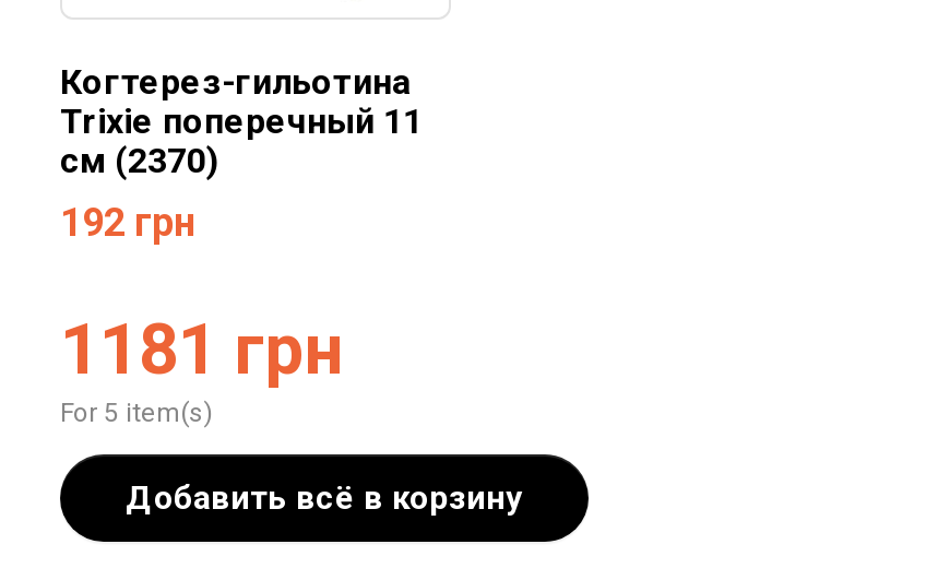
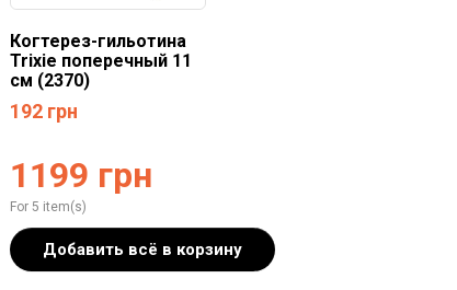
[60,309,344,392] 1181 грн -> [10,155,152,196] 1199 грн

